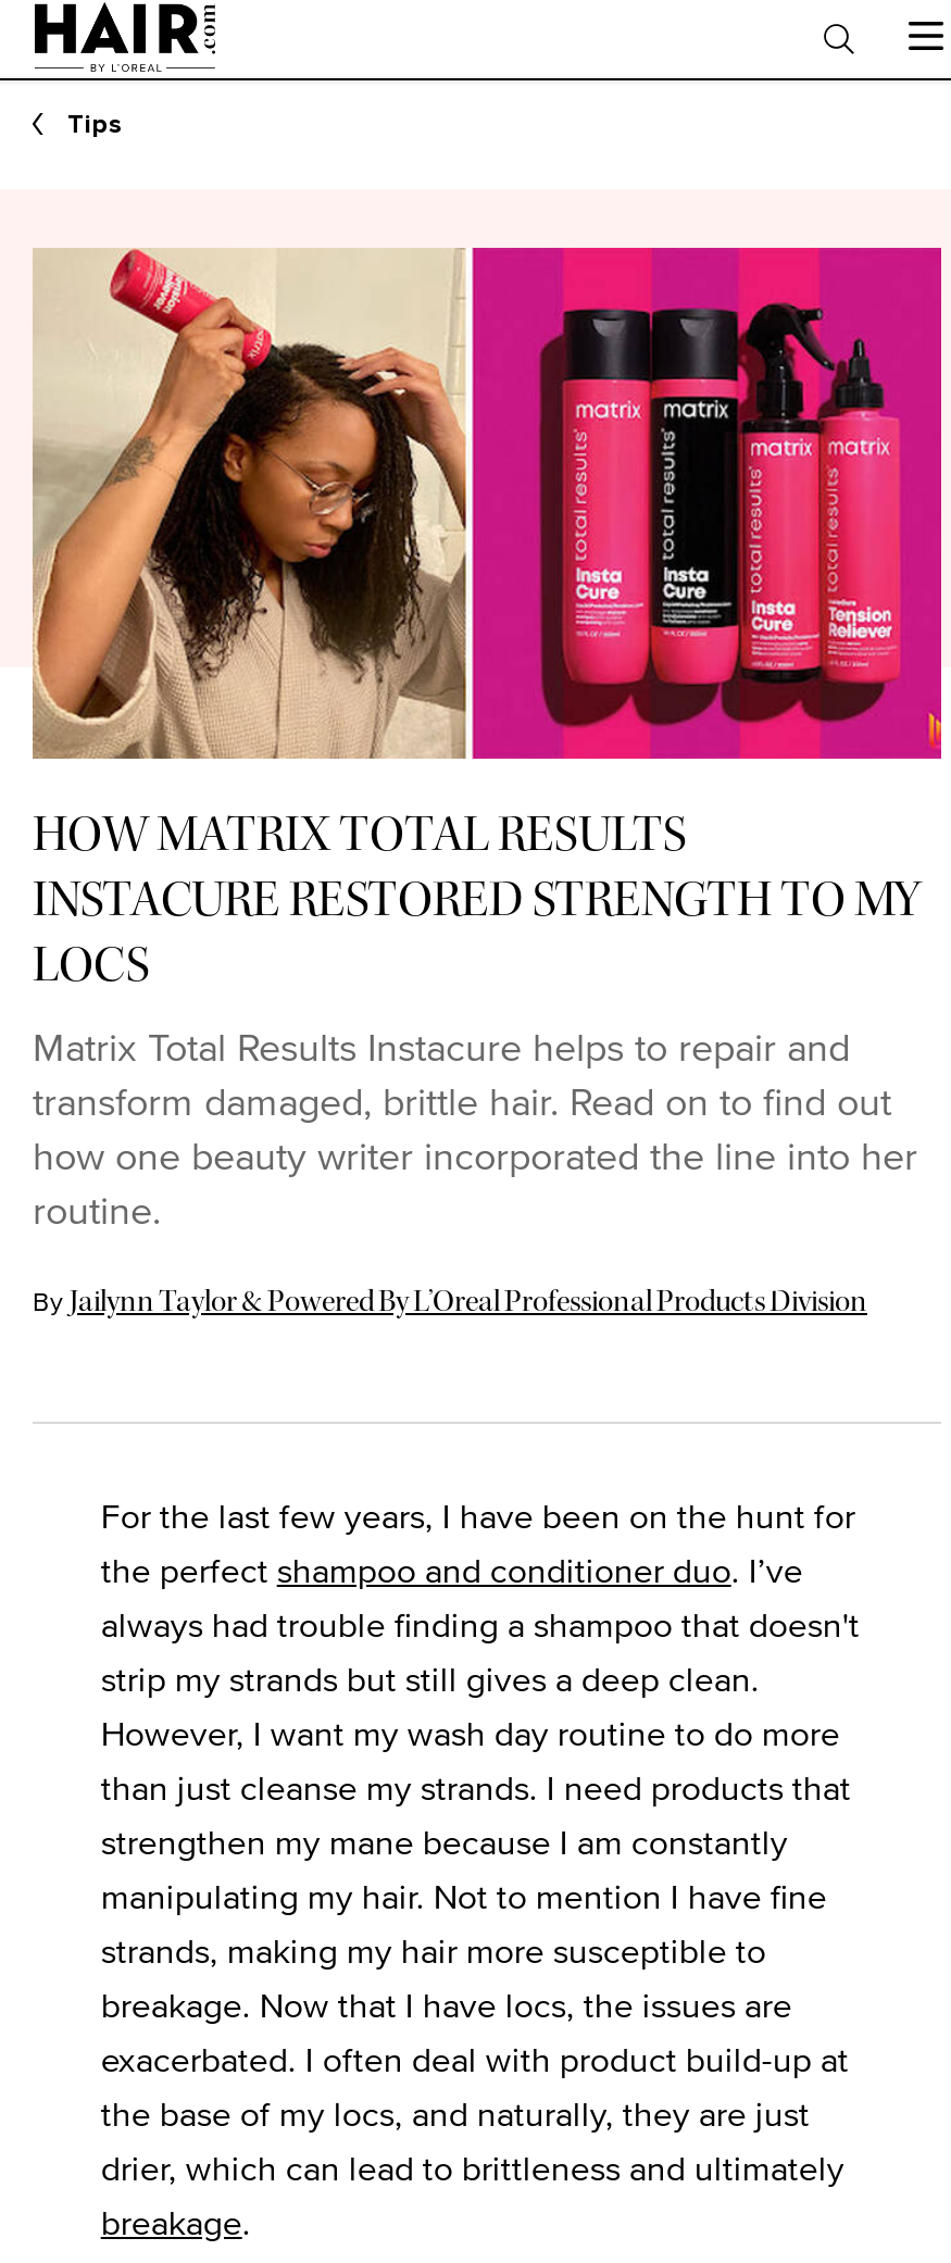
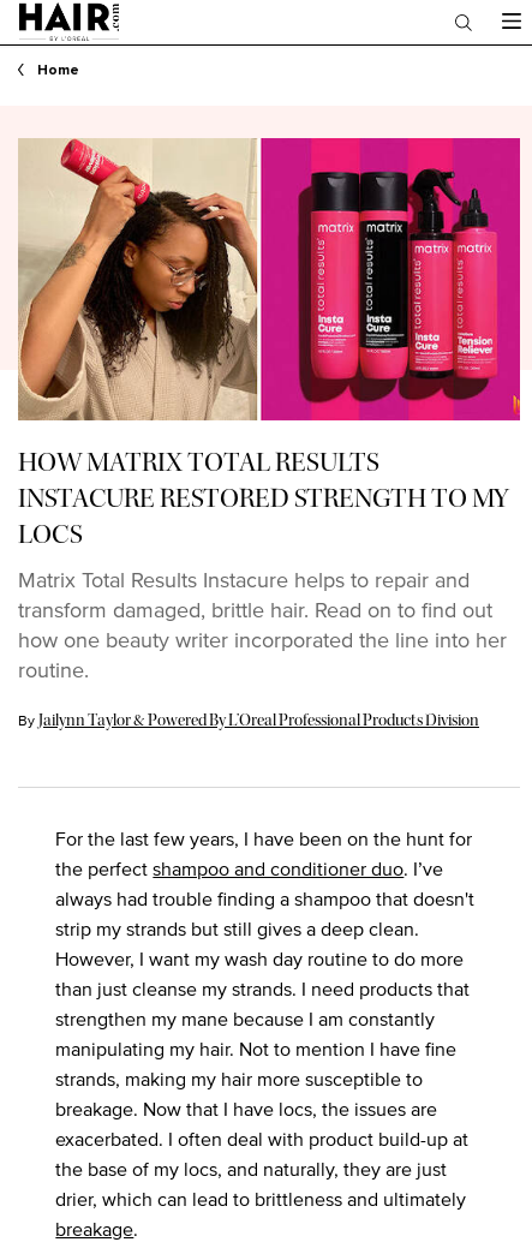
[67,113,124,139] Tips -> [37,64,79,78] Home

